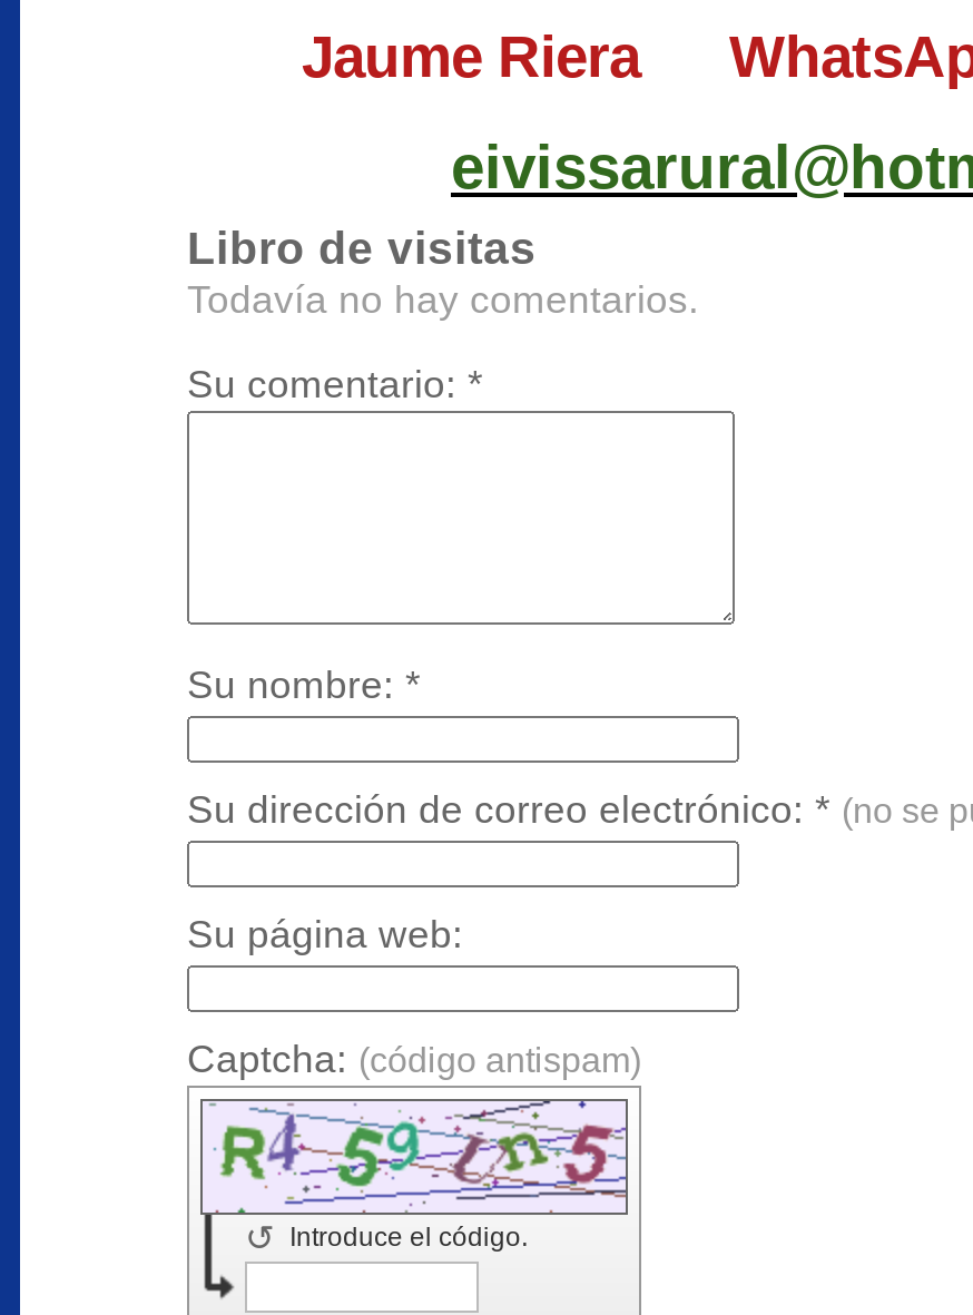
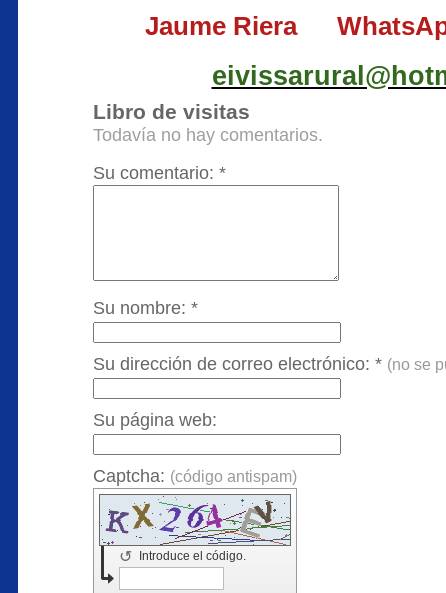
[212,1099,623,1215] [image] -> [102,495,290,546] [image]

